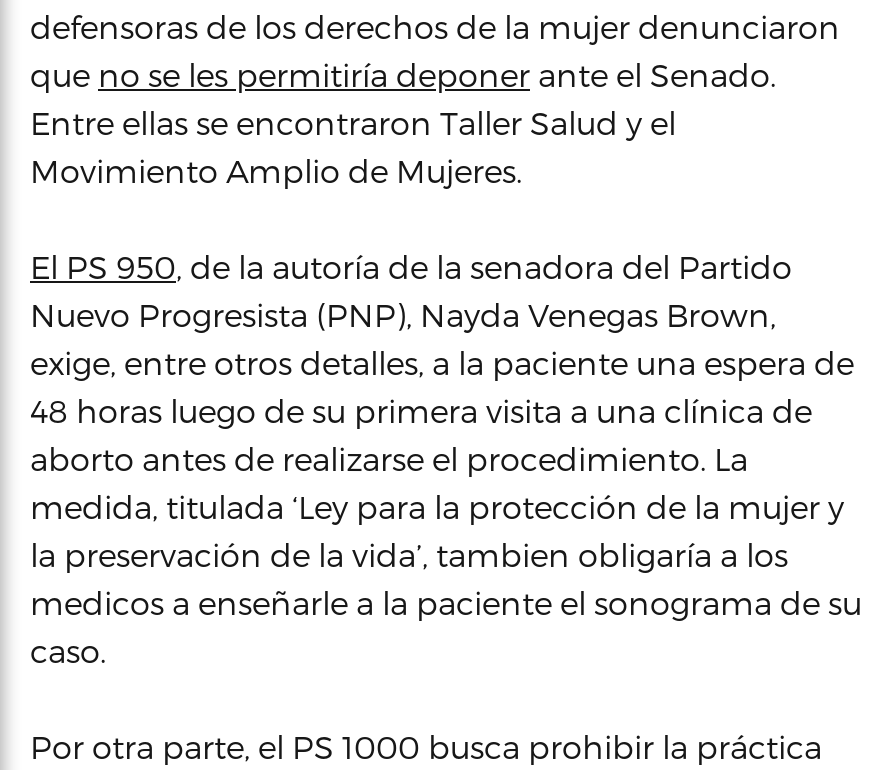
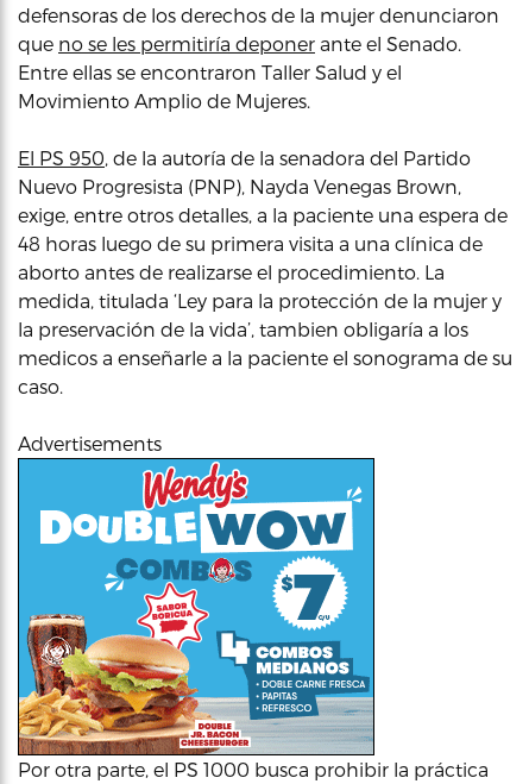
none -> [17,457,376,755] [image]
none -> [18,432,162,454] Advertisements

